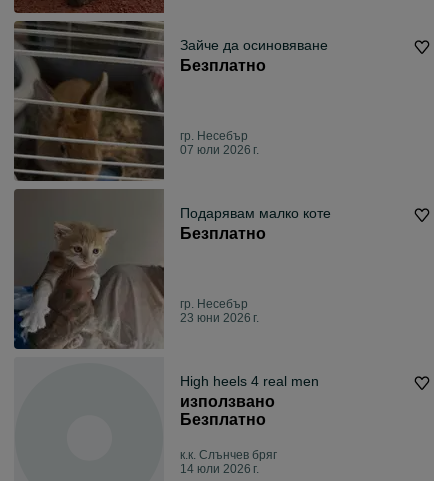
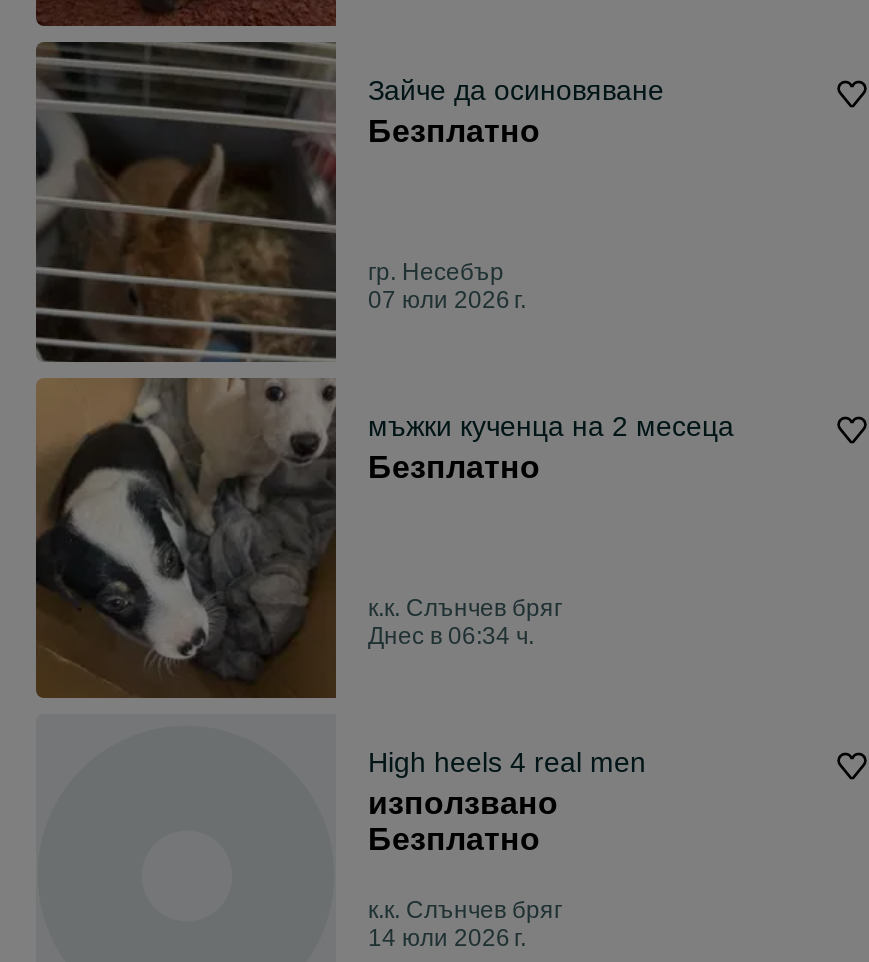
[13,188,331,350] [image] | Подарявам малко коте -> [34,376,734,700] [image] | мъжки кученца на 2 месеца
[180,297,259,325] гр. Несебър | 23 юни 2026 г. -> [368,594,562,650] к.к. Слънчев бряг | Днес в 06:34 ч.

